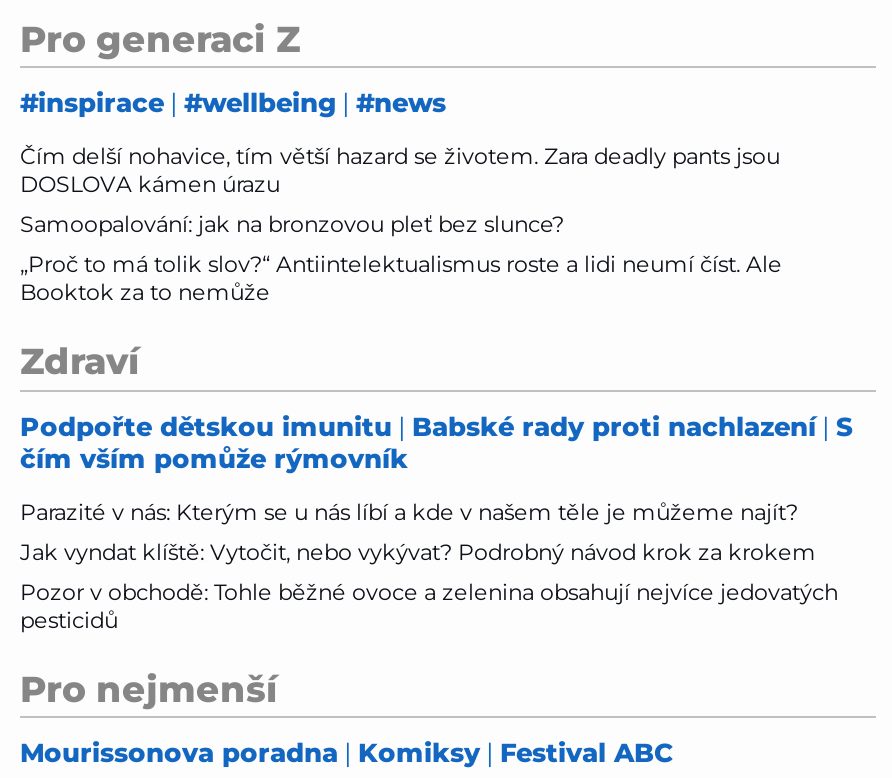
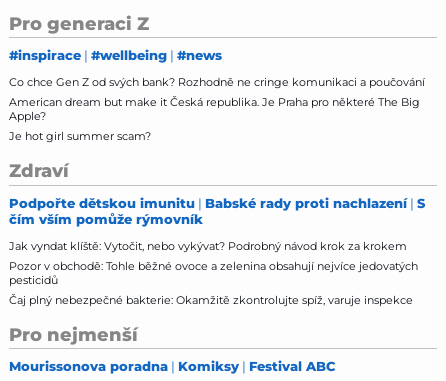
[20,142,782,306] Čím delší nohavice, tím větší hazard se životem. Zara deadly pants jsou | DOSLOVA kámen úrazu | Samoopalování: jak na bronzovou pleť bez slunce? | „Proč to má tolik slov?“ Antiintelektualismus roste a lidi neumí číst. Ale | Booktok za to nemůže -> [9,75,425,143] Co chce Gen Z od svých bank? Rozhodně ne cringe komunikaci a poučování | American dream but make it Česká republika. Je Praha pro některé The Big | Apple? | Je hot girl summer scam?
[20,497,798,525] Parazité v nás: Kterým se u nás líbí a kde v našem těle je můžeme najít? -> none
moved [20,537,838,633] -> [9,238,418,286]: Jak vyndat klíště: Vytočit, nebo vykývat? Podrobný návod krok za krokem | Pozor v obchodě: Tohle běžné ovoce a zelenina obsahují nejvíce jedovatých | pesticidů
none -> [9,292,413,306] Čaj plný nebezpečné bakterie: Okamžitě zkontrolujte spíž, varuje inspekce

